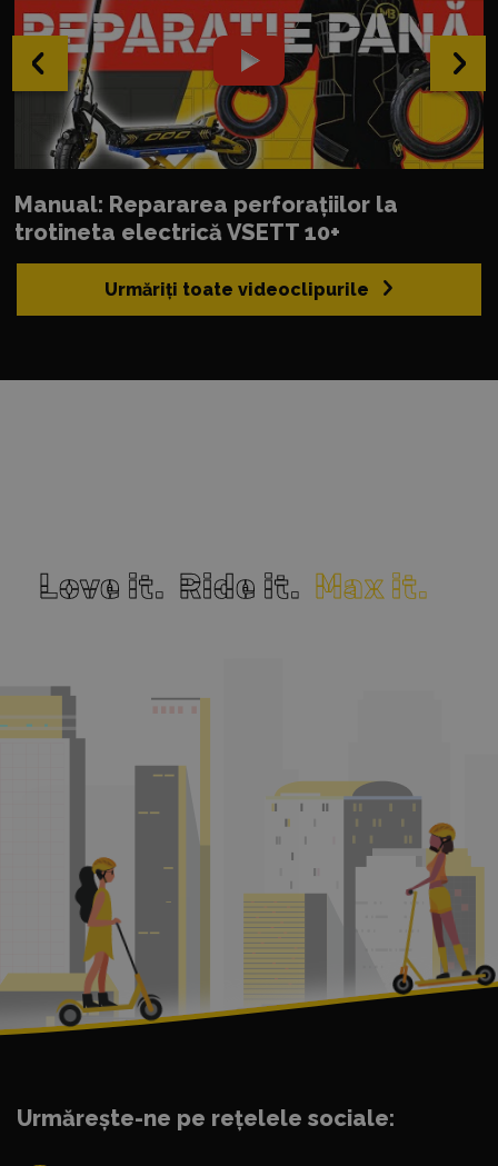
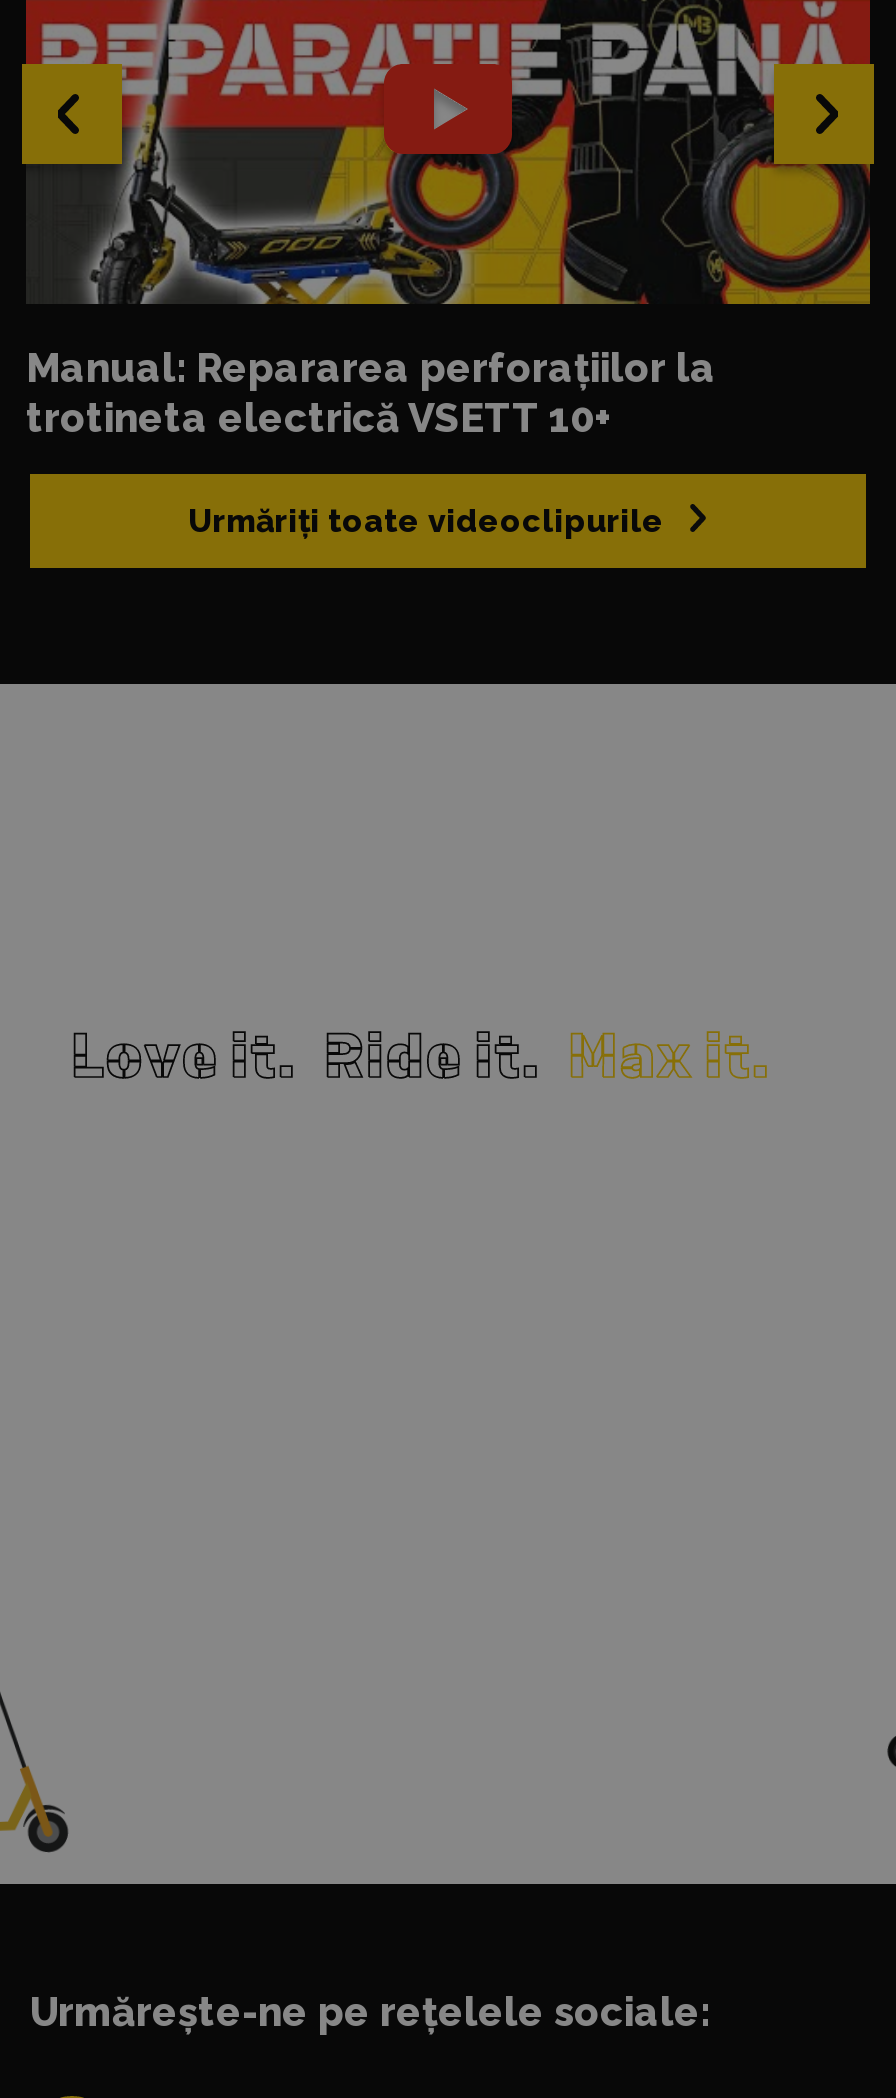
[3,686,495,1047] [image] -> none

